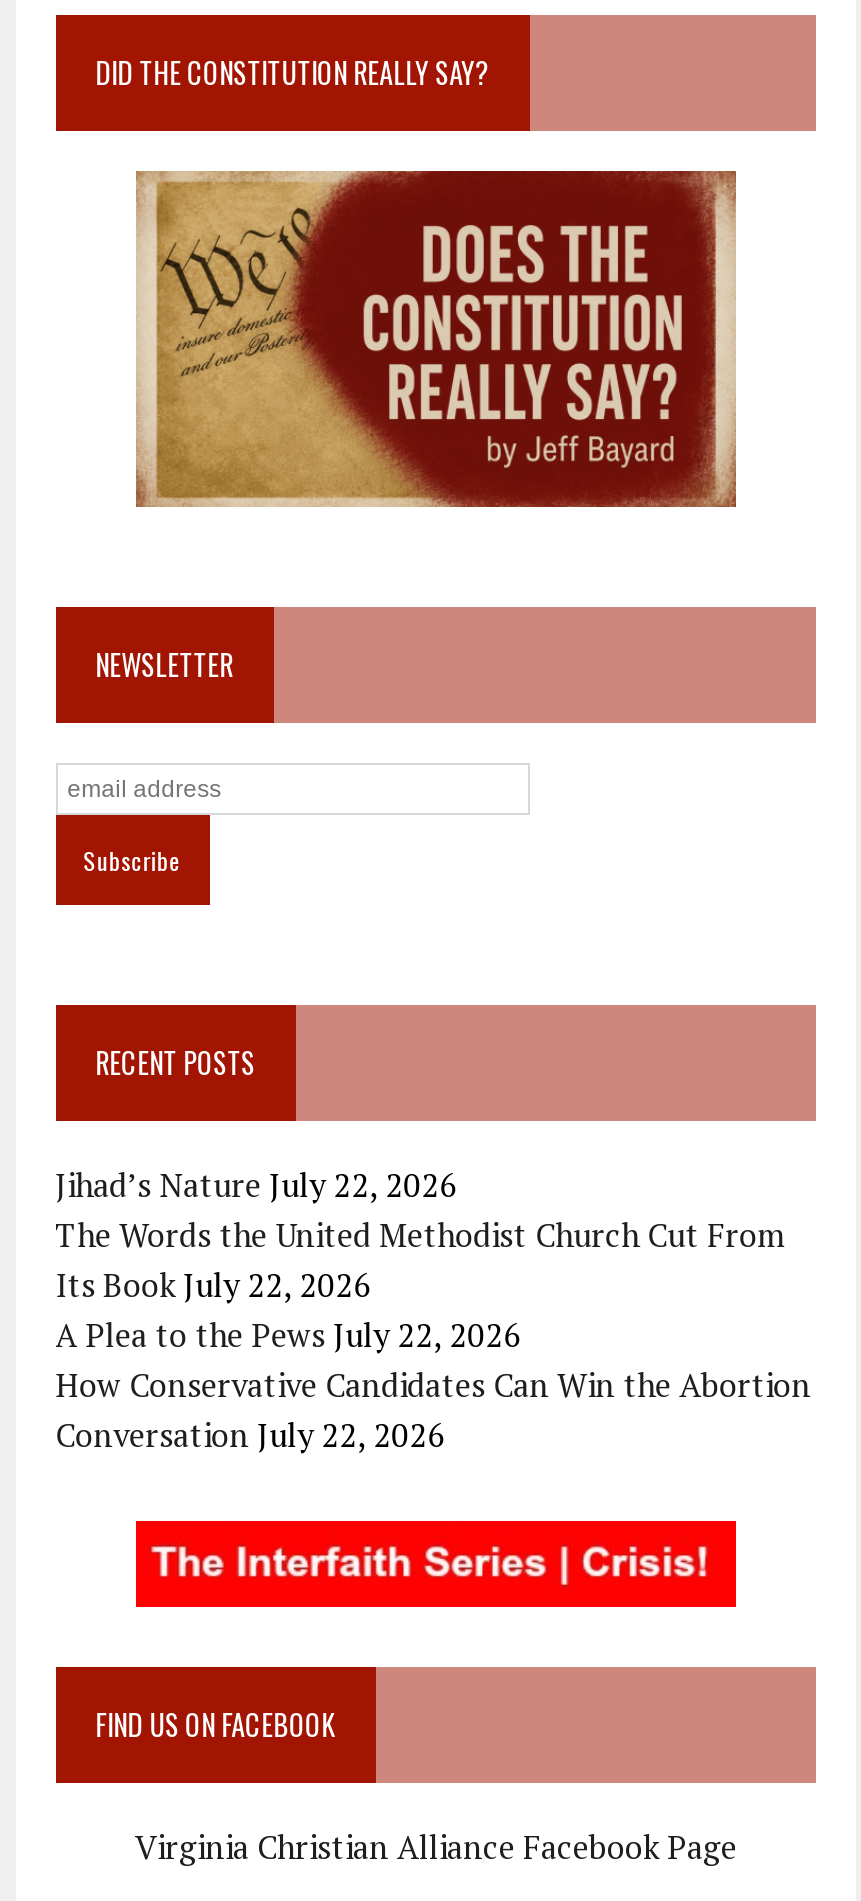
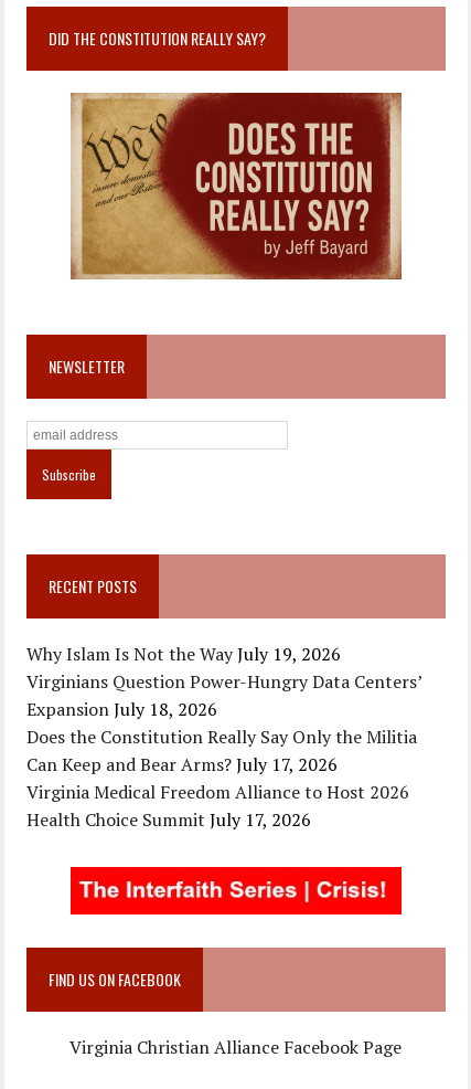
[55,1164,811,1458] Jihad’s Nature July 22, 2026 | The Words the United Methodist Church Cut From | Its Book July 22, 2026 | A Plea to the Pews July 22, 2026 | How Conservative Candidates Can Win the Abortion | Conversation July 22, 2026 -> [26,642,421,832] Why Islam Is Not the Way July 19, 2026 | Virginians Question Power-Hungry Data Centers’ | Expansion July 18, 2026 | Does the Constitution Really Say Only the Militia | Can Keep and Bear Arms? July 17, 2026 | Virginia Medical Freedom Alliance to Host 2026 | Health Choice Summit July 17, 2026

